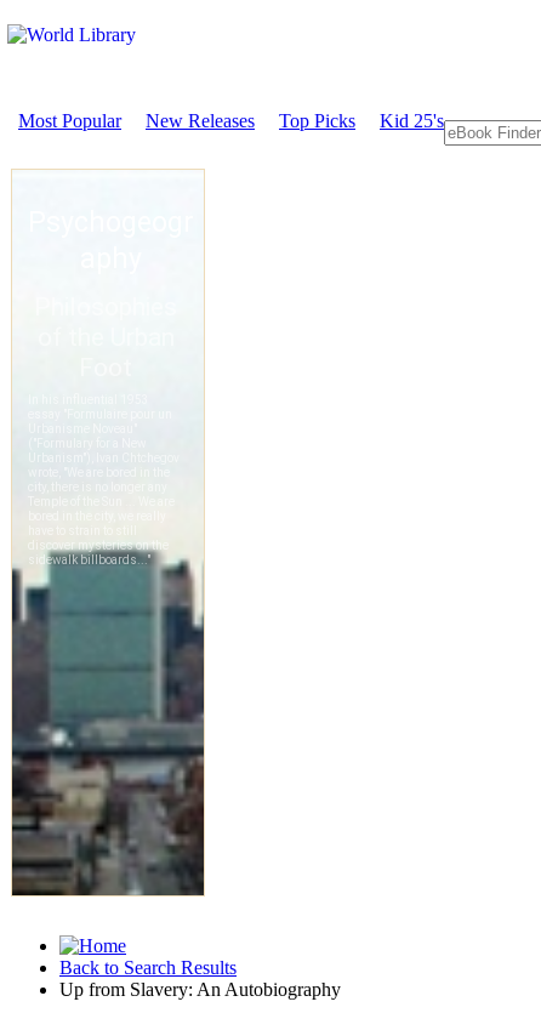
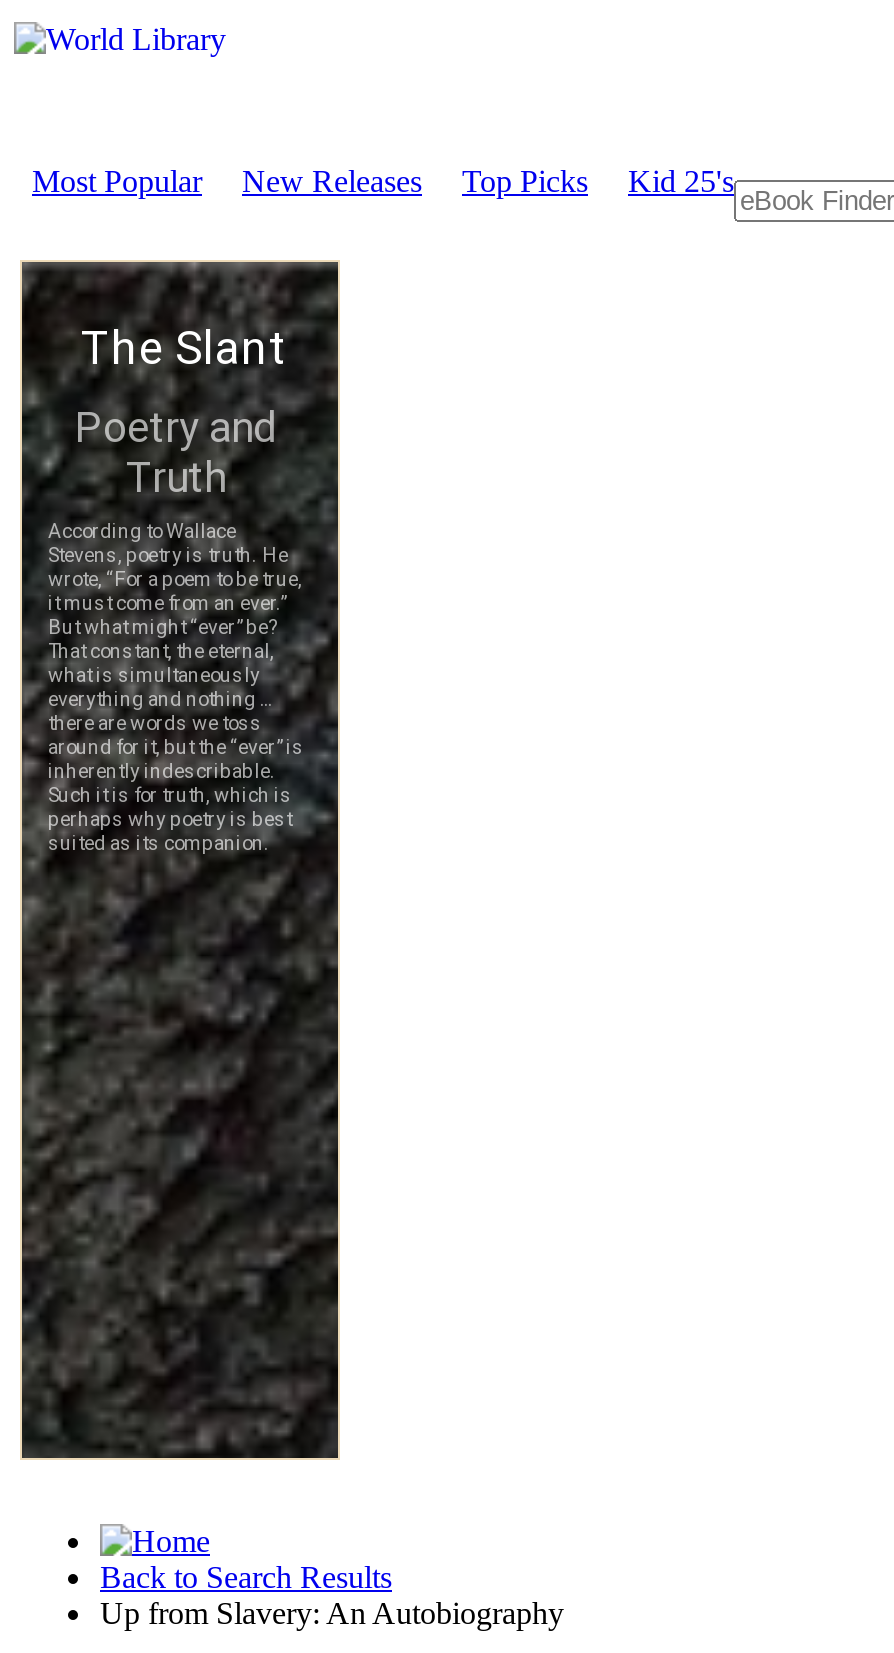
[11,170,205,897] [image] -> [20,260,340,1458] [image]

